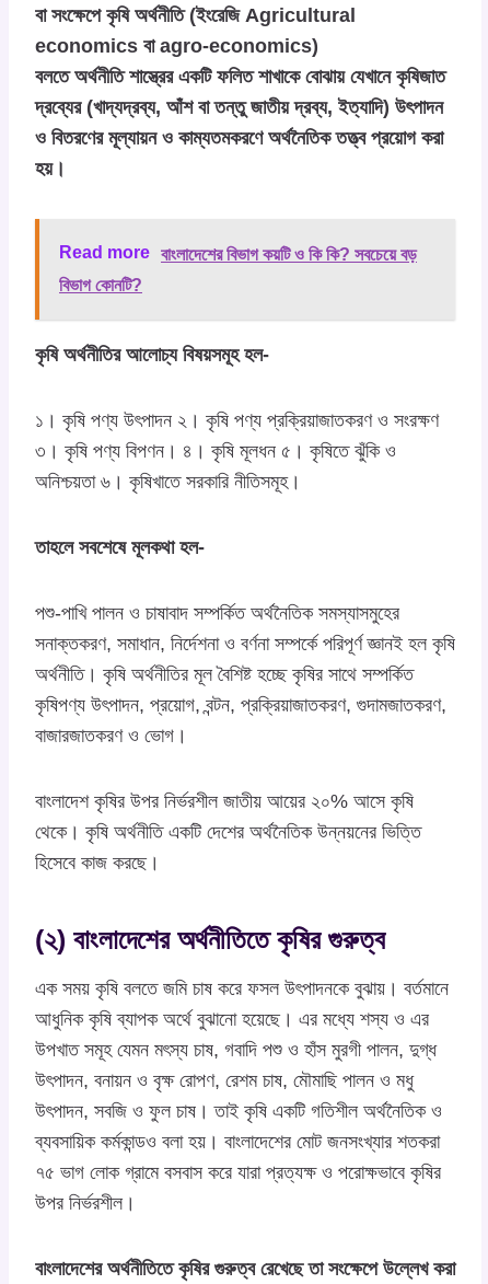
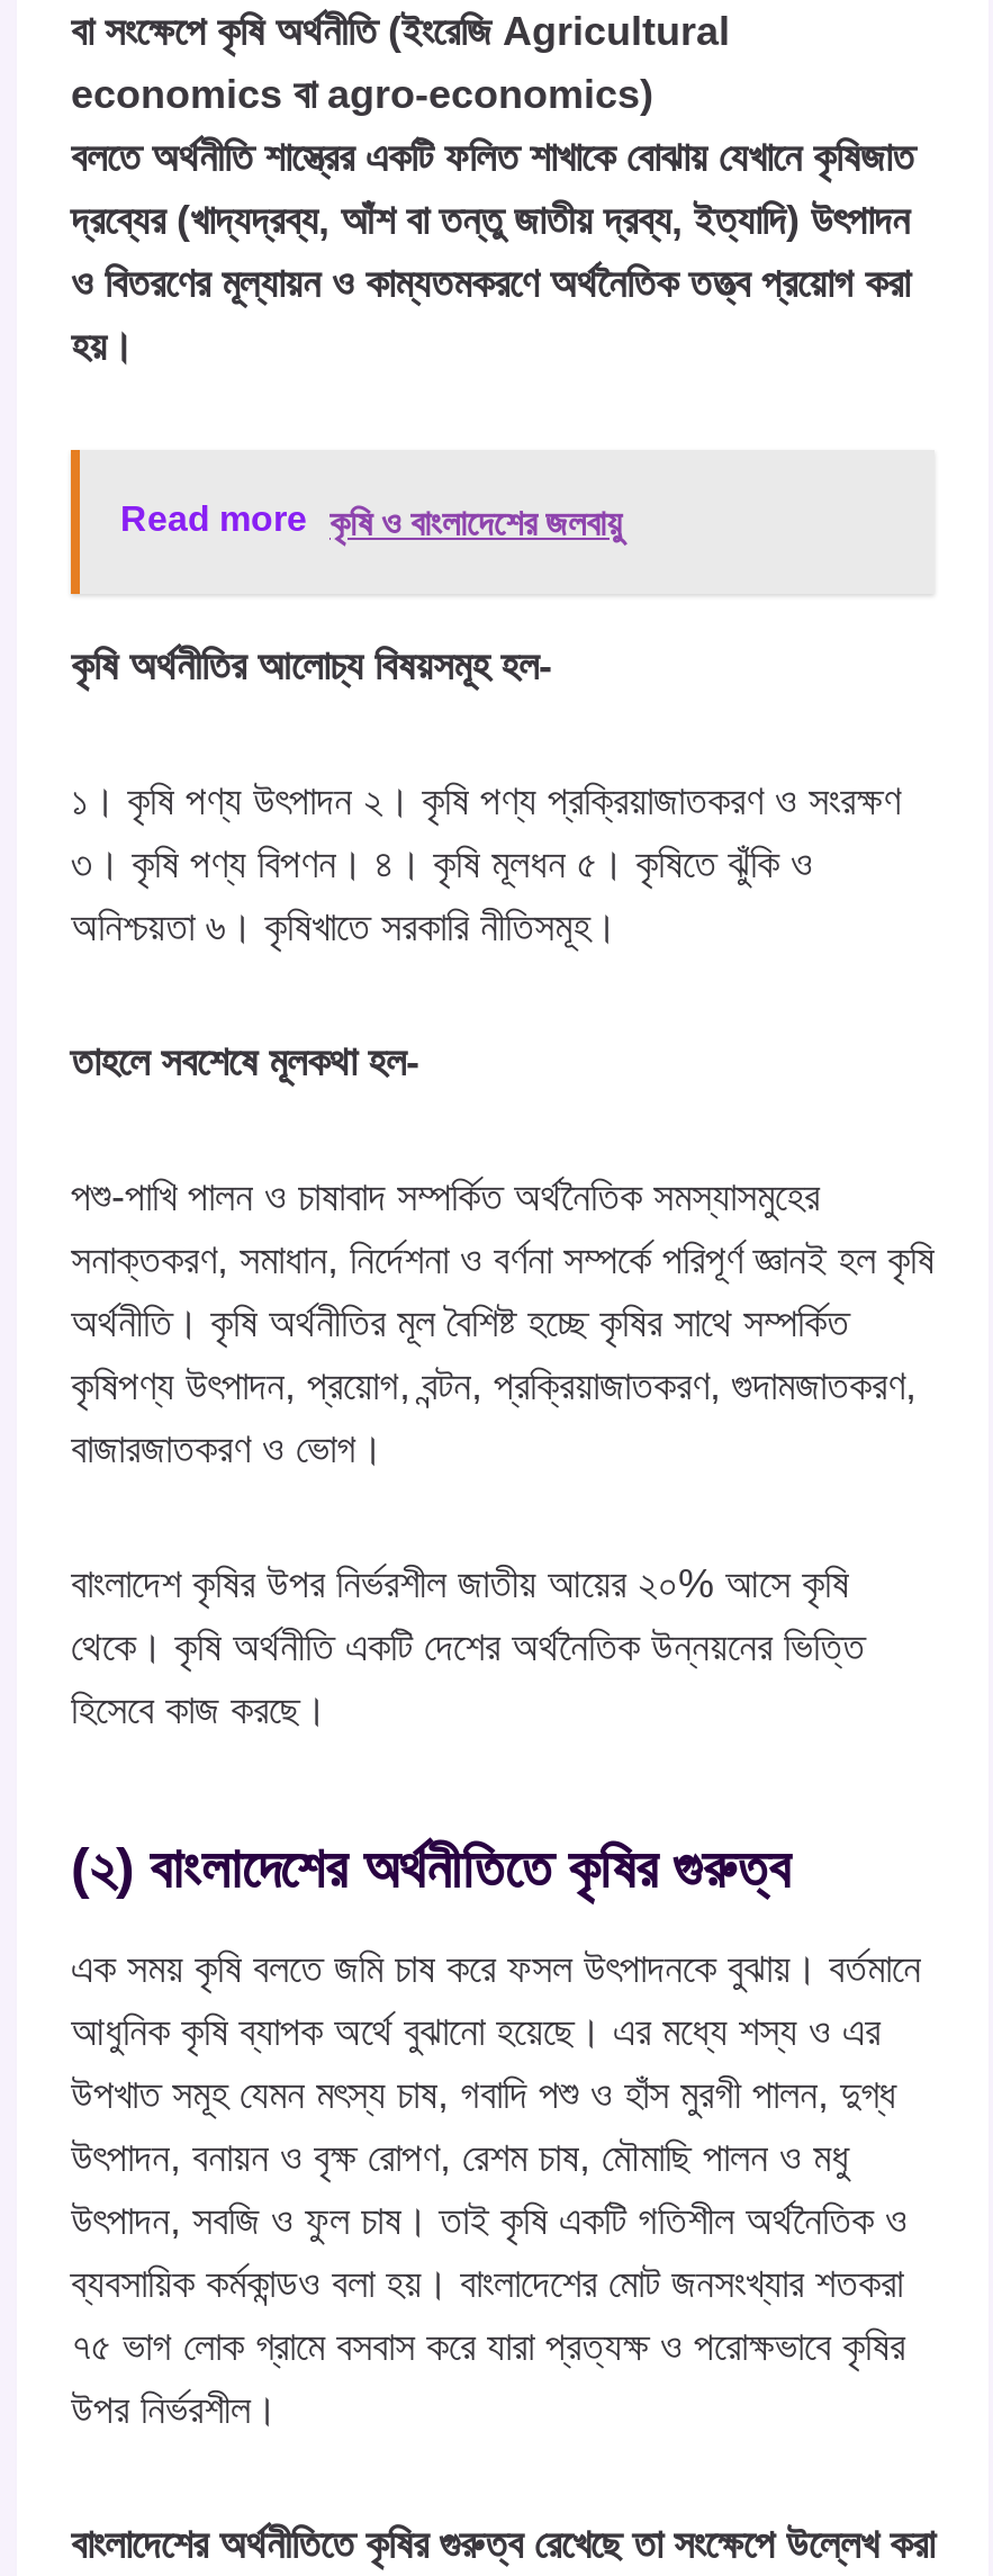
[59,243,417,294] Read more বাংলাদেশের বিভাগ কয়টি ও কি কি? সবচেয়ে বড় | বিভাগ কোনটি? -> [120,499,622,542] Read more কৃষি ও বাংলাদেশের জলবায়ু

